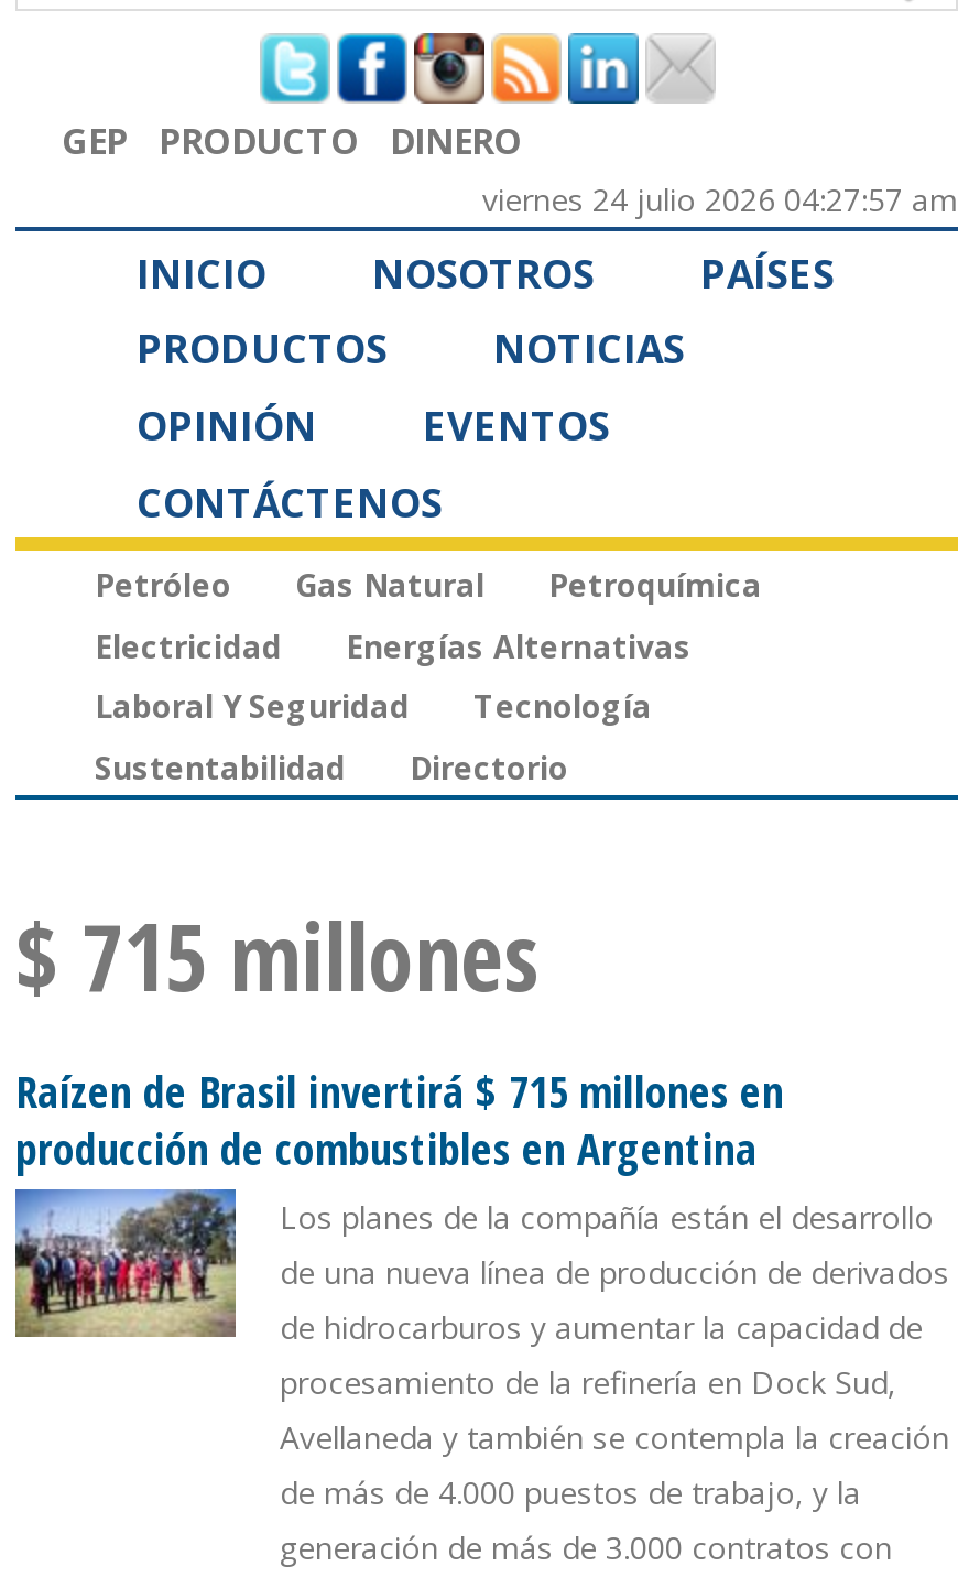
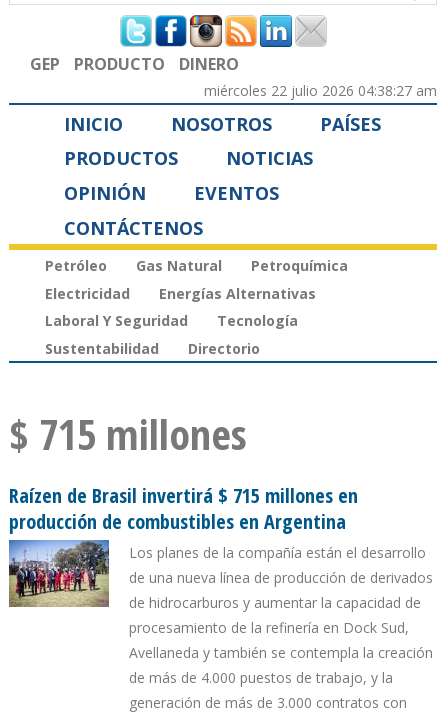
[482,178,958,220] viernes 24 julio 2026 04:27:57 am -> [204,81,437,100] miércoles 22 julio 2026 04:38:27 am

